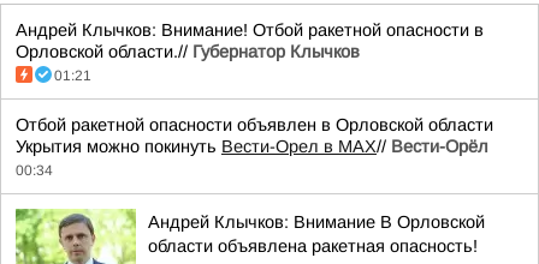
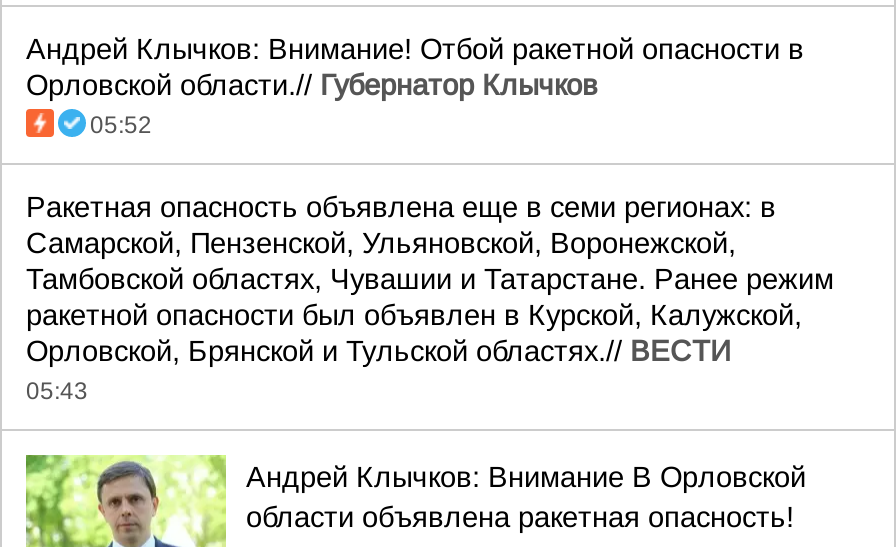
[54,67,91,84] 01:21 -> [90,111,152,139] 05:52
[16,115,493,179] Отбой ракетной опасности объявлен в Орловской области | Укрытия можно покинуть Вести-Орел в МАХ// Вести-Орёл | 00:34 -> [26,191,834,405] Ракетная опасность объявлена еще в семи регионах: в | Самарской, Пензенской, Ульяновской, Воронежской, | Тамбовской областях, Чувашии и Татарстане. Ранее режим | ракетной опасности был объявлен в Курской, Калужской, | Орловской, Брянской и Тульской областях.// ВЕСТИ | 05:43

